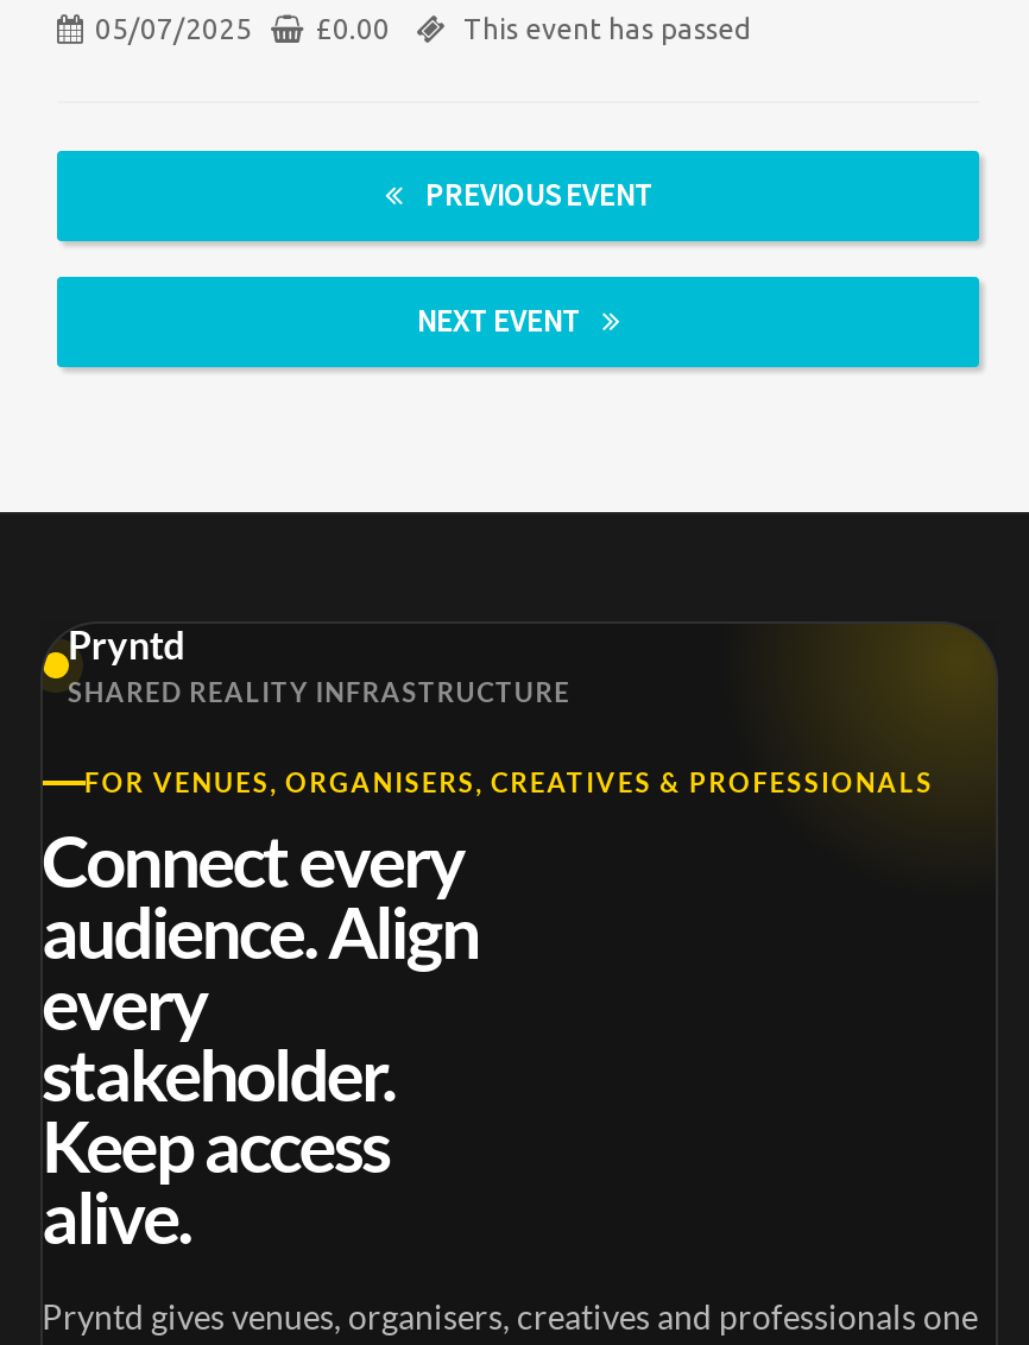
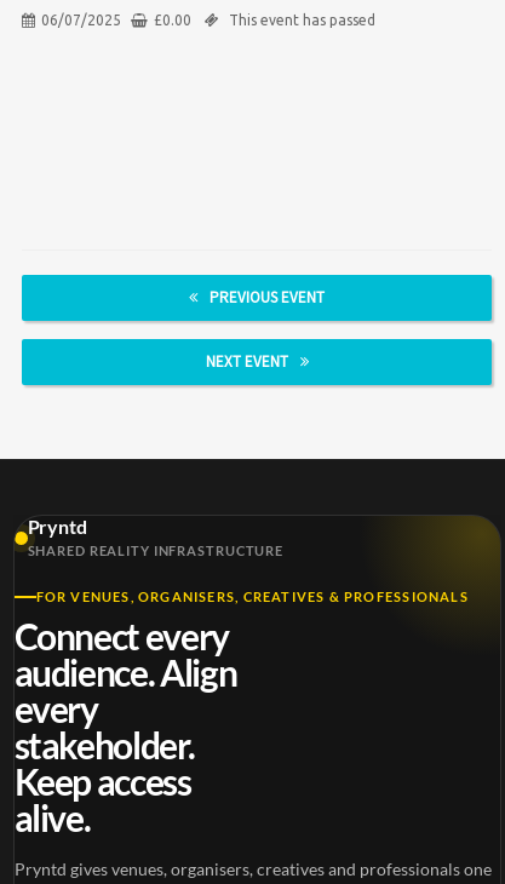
[95,12,252,43] 05/07/2025 -> [41,12,121,28] 06/07/2025

